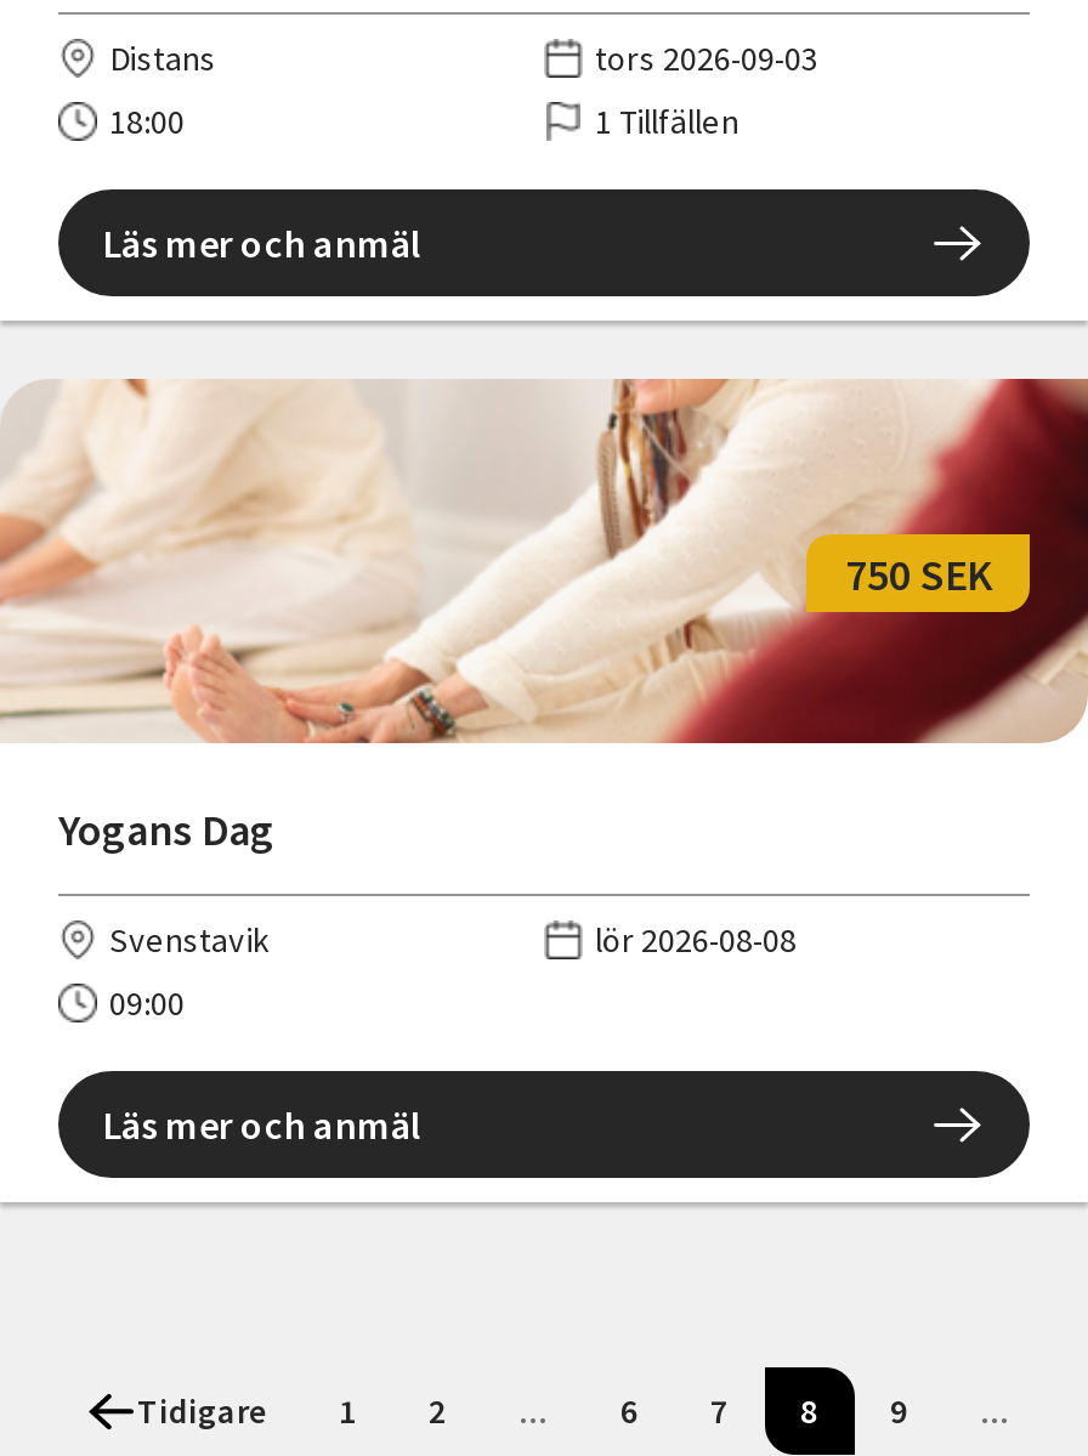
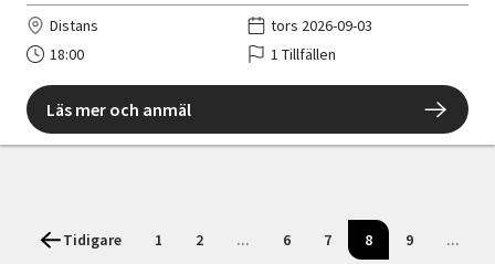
[7,376,1081,746] [image] | 750 SEK -> none
[58,802,274,858] Yogans Dag -> none
[102,919,797,1149] Svenstavik | lör 2026-08-08 | 09:00 | Läs mer och anmäl -> none

